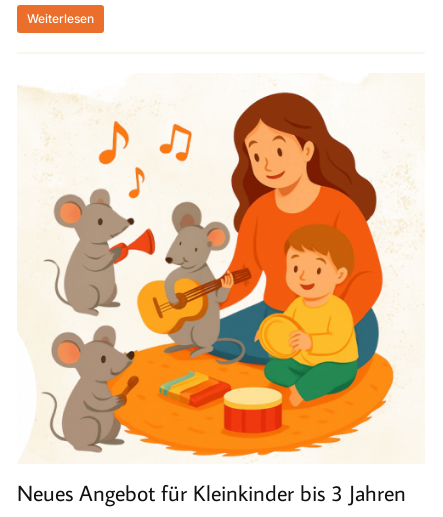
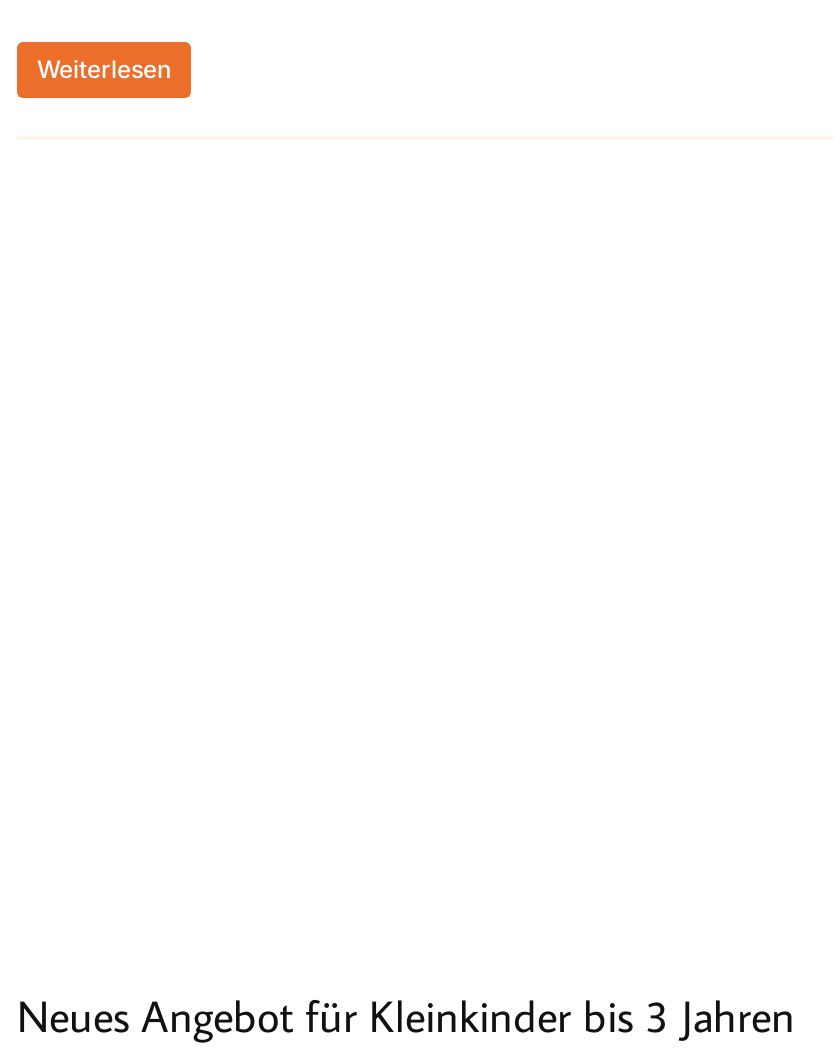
[18,86,413,458] [image] -> none

